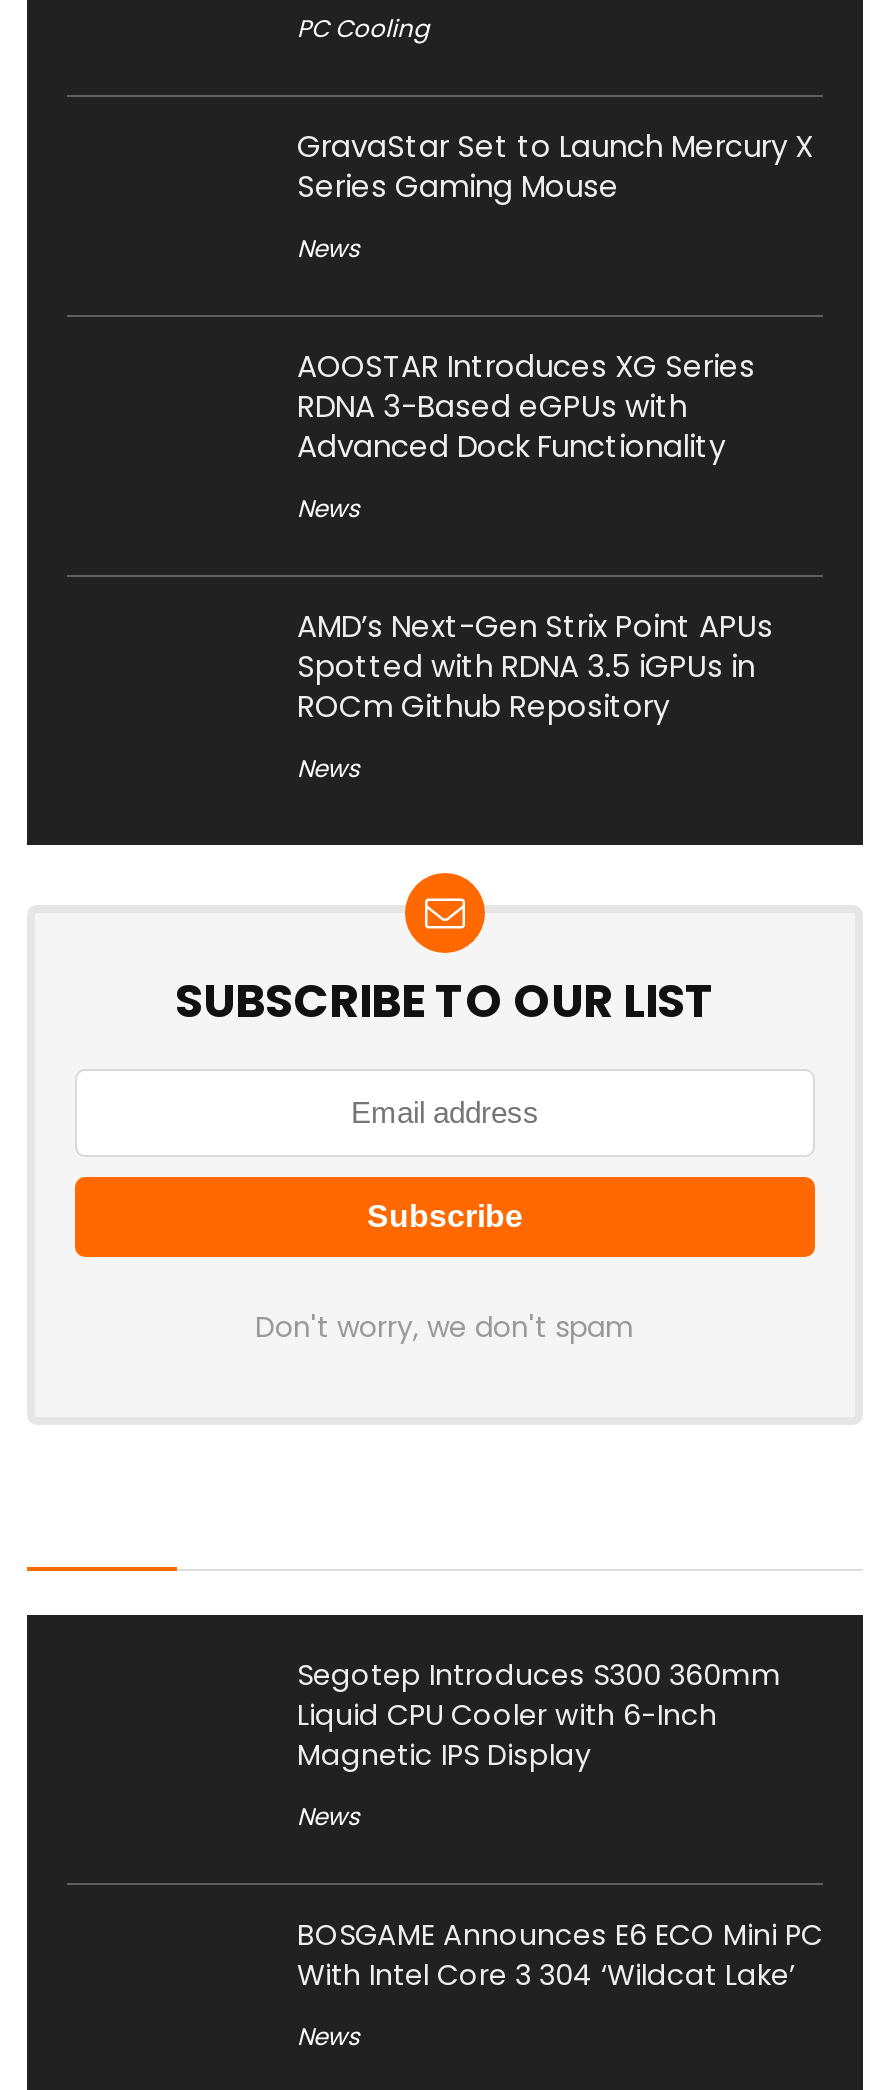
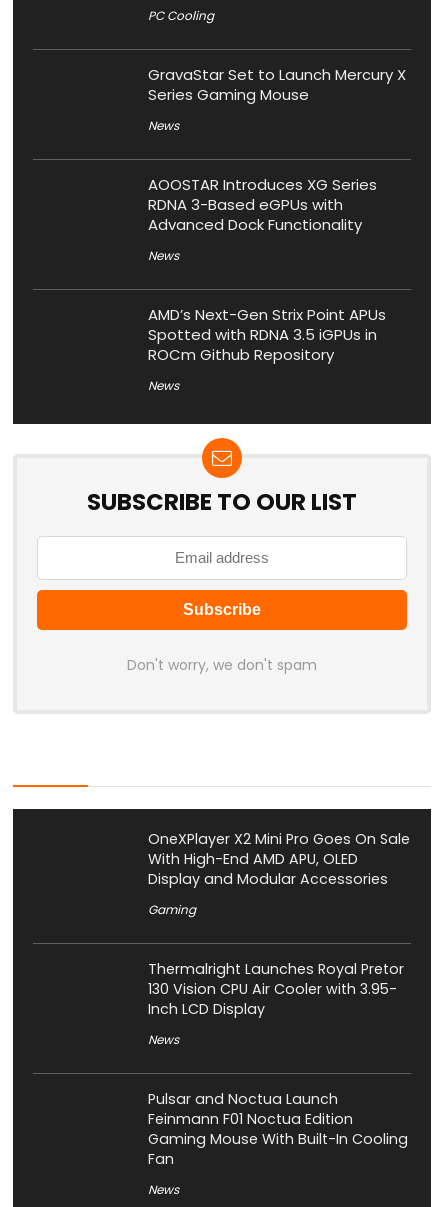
[297,1656,781,1776] Segotep Introduces S300 360mm | Liquid CPU Cooler with 6-Inch | Magnetic IPS Display -> [148,829,410,1019] OneXPlayer X2 Mini Pro Goes On Sale | With High-End AMD APU, OLED | Display and Modular Accessories | Gaming | Thermalright Launches Royal Pretor | 130 Vision CPU Air Cooler with 3.95- | Inch LCD Display
[297,1916,823,1996] BOSGAME Announces E6 ECO Mini PC | With Intel Core 3 304 ‘Wildcat Lake’ -> [148,1089,408,1169] Pulsar and Noctua Launch | Feinmann F01 Noctua Edition | Gaming Mouse With Built-In Cooling | Fan

